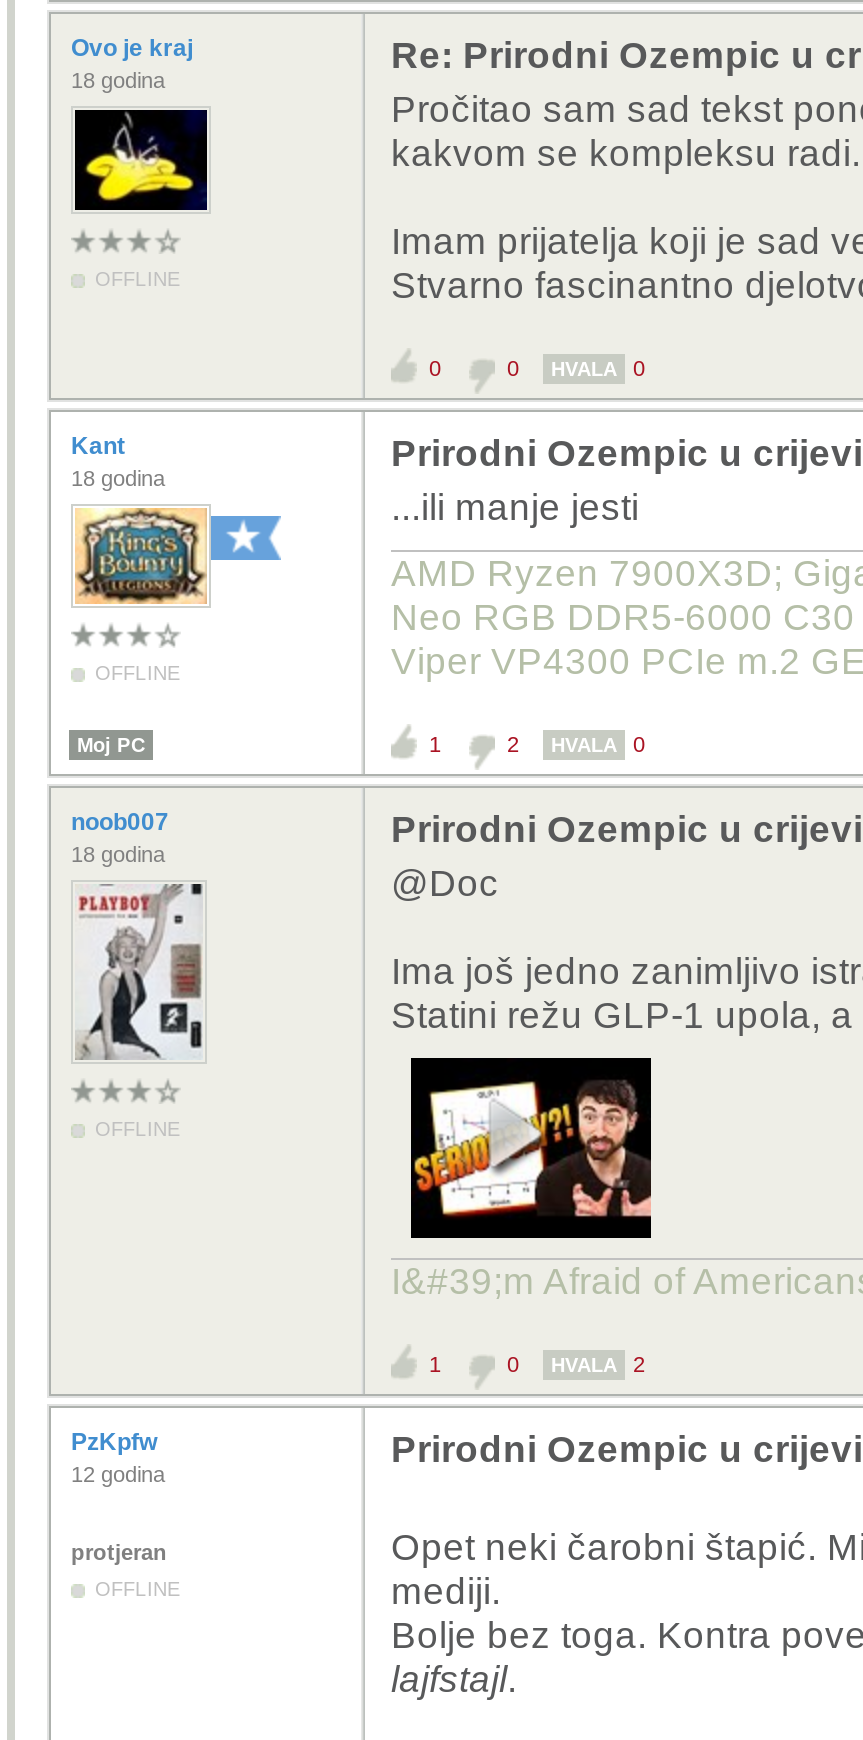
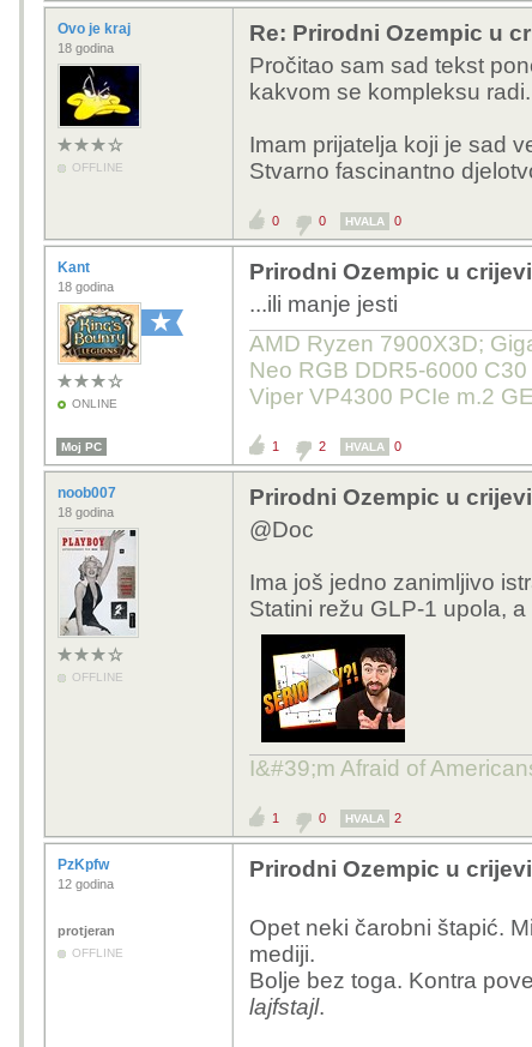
[95,662,181,684] OFFLINE -> [72,397,117,410] ONLINE

